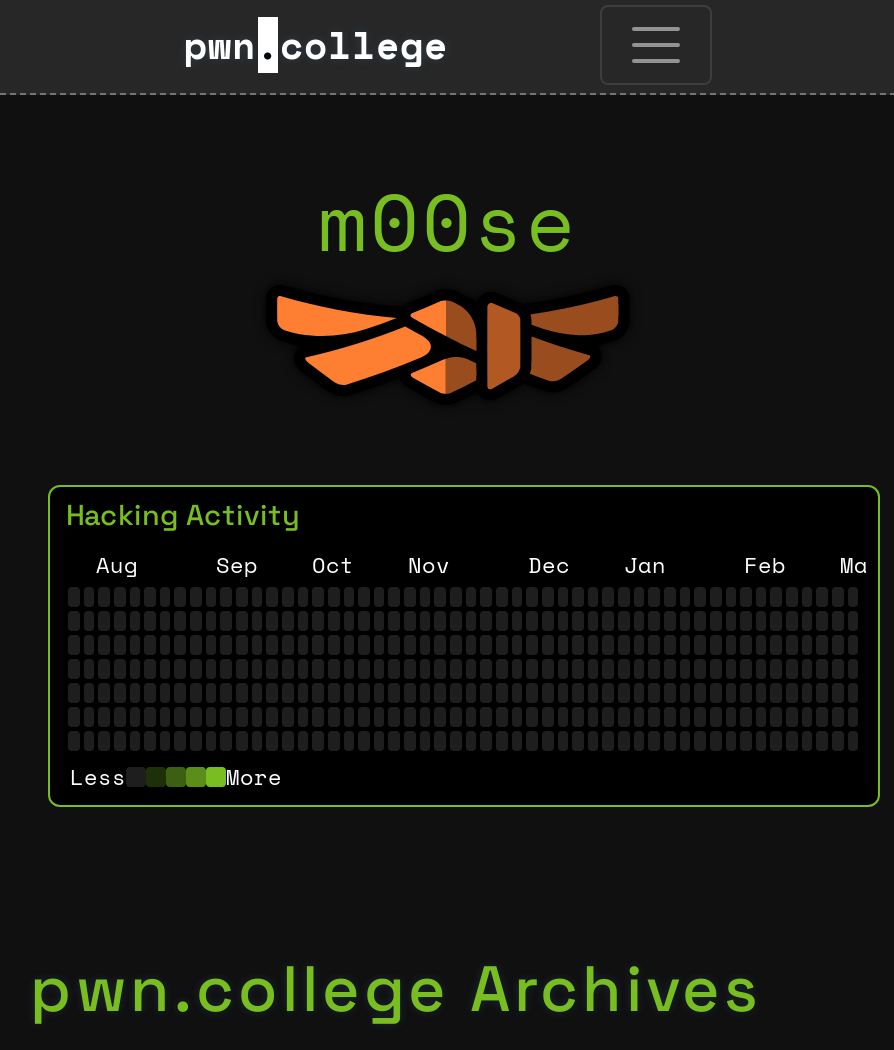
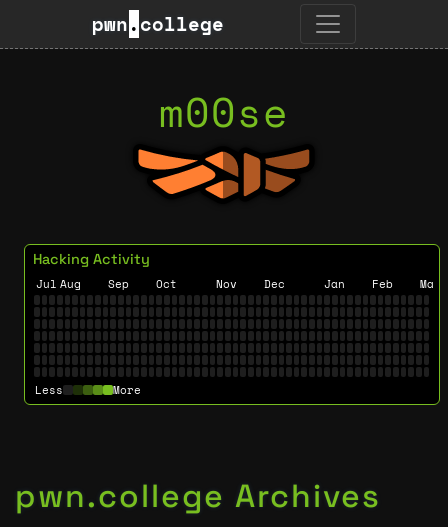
[96,547,138,581] Aug -> [36,275,81,292] Jul Aug

